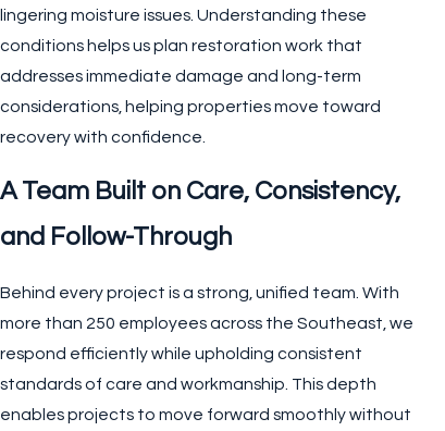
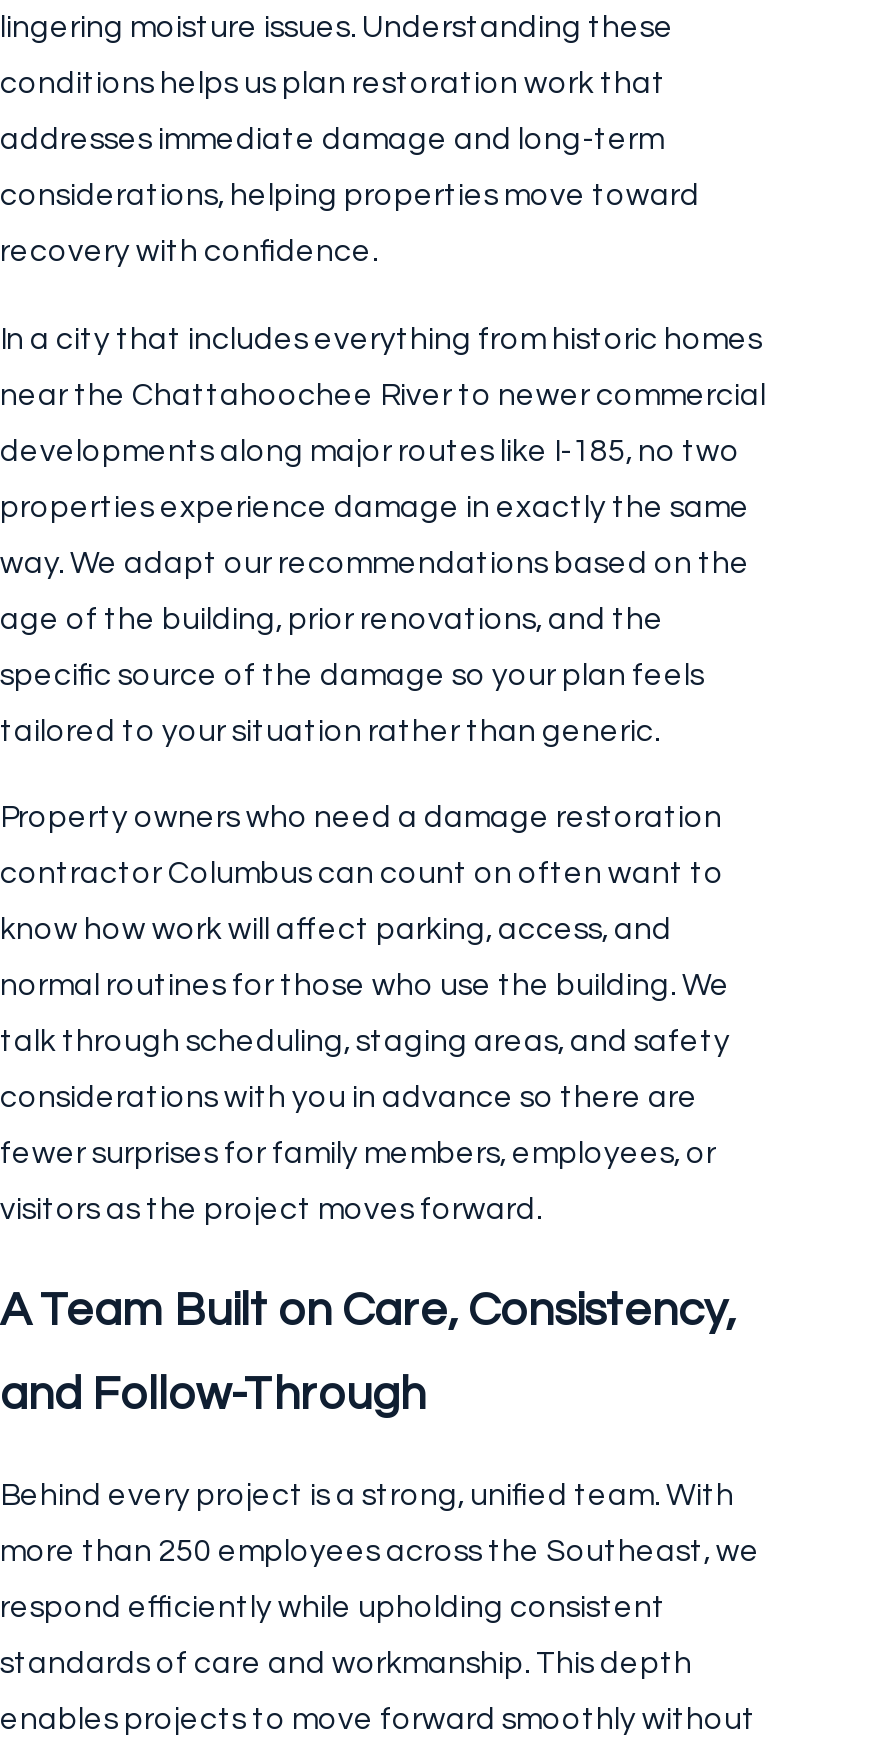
none -> [0,322,766,1226] In a city that includes everything from historic homes | near the Chattahoochee River to newer commercial | developments along major routes like I-185, no two | properties experience damage in exactly the same | way. We adapt our recommendations based on the | age of the building, prior renovations, and the | specific source of the damage so your plan feels | tailored to your situation rather than generic. | Property owners who need a damage restoration | contractor Columbus can count on often want to | know how work will affect parking, access, and | normal routines for those who use the building. We | talk through scheduling, staging areas, and safety | considerations with you in advance so there are | fewer surprises for family members, employees, or | visitors as the project moves forward.

